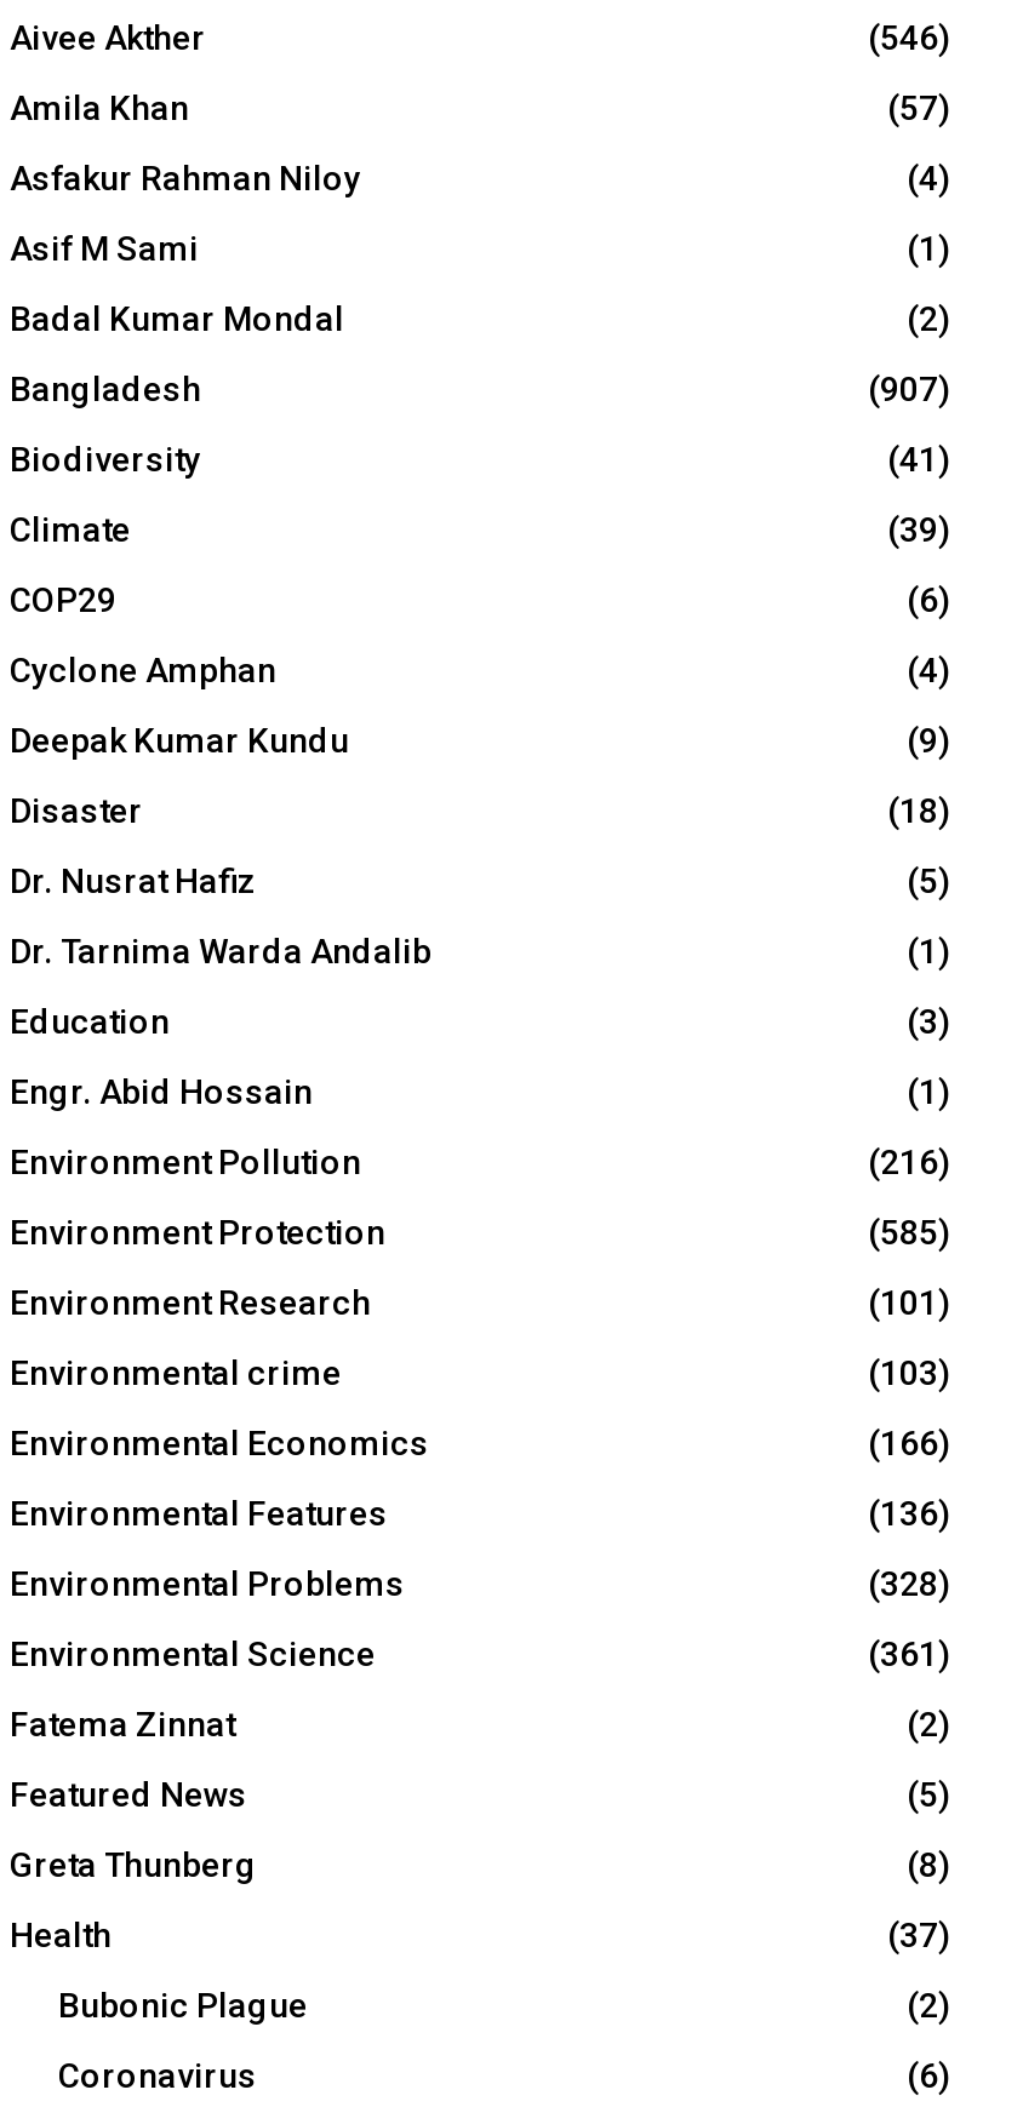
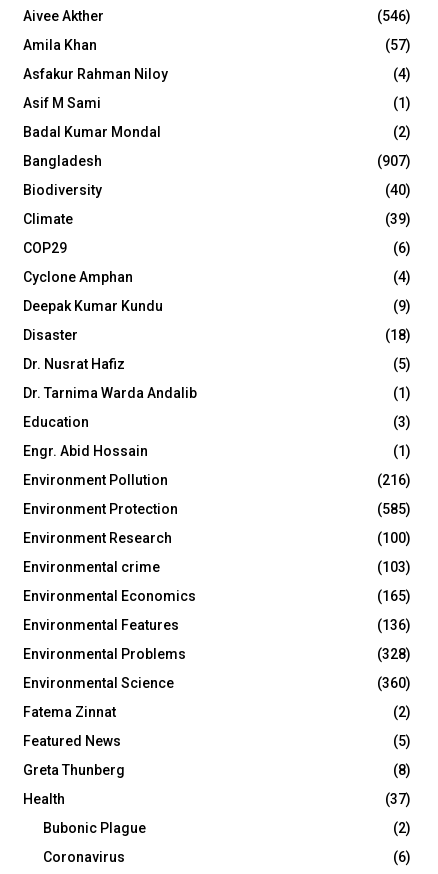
[887,439,950,477] (41) -> [385,181,411,197] (40)
[868,1282,950,1321] (101) -> [377,529,411,545] (100)
[868,1422,950,1461] (166) -> [377,587,411,603] (165)
[868,1633,950,1672] (361) -> [377,674,411,690] (360)

